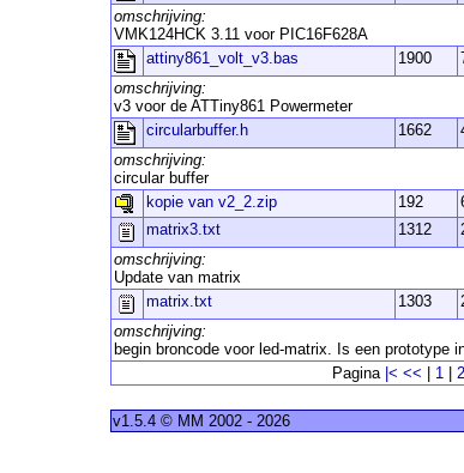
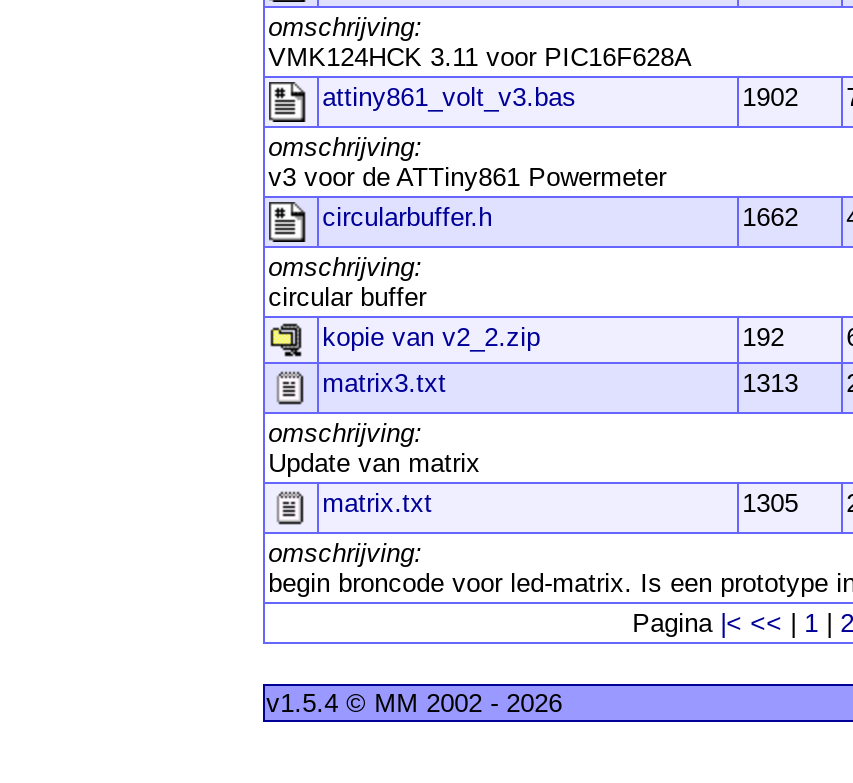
[398,49,431,67] 1900 -> [742,82,798,112] 1902
[398,220,431,238] 1312 -> [742,368,798,398] 1313
[398,292,431,310] 1303 -> [742,488,798,518] 1305

